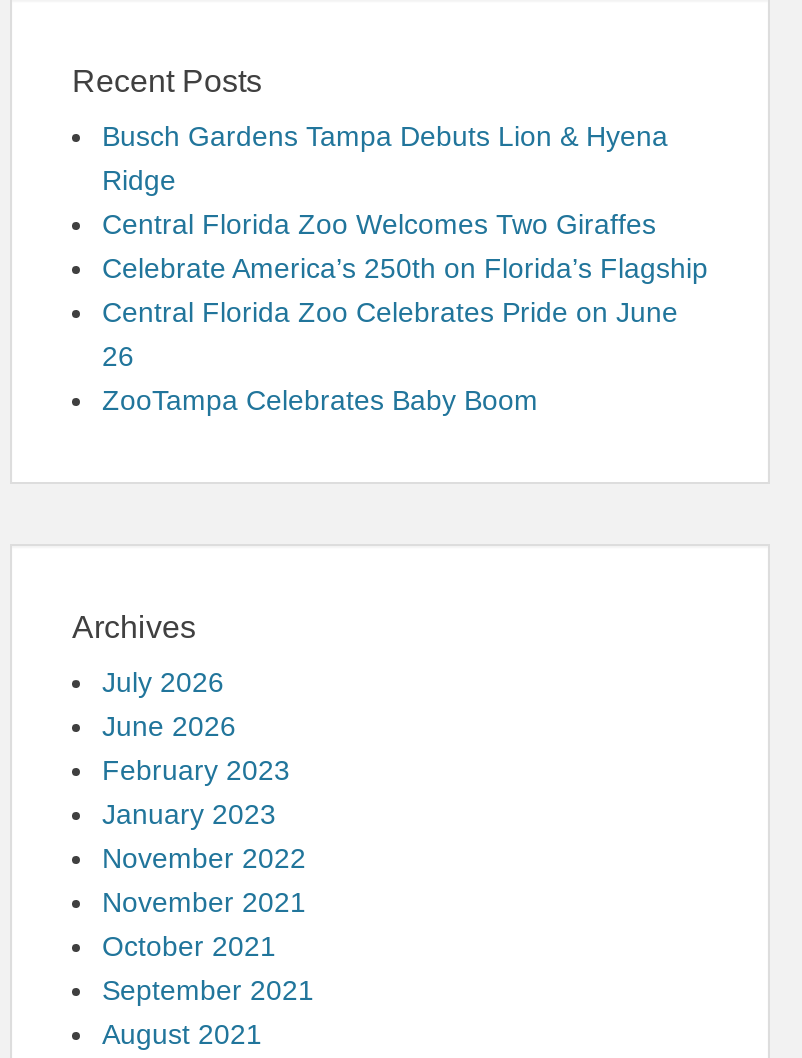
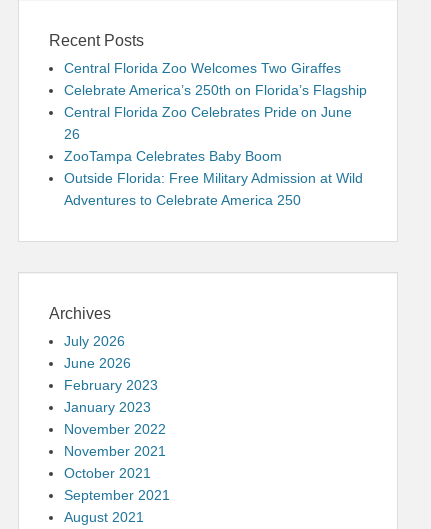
[102,120,668,196] Busch Gardens Tampa Debuts Lion & Hyena | Ridge -> none
moved [102,208,708,416] -> [64,60,367,164]: Central Florida Zoo Welcomes Two Giraffes | Celebrate America’s 250th on Florida’s Flagship | Central Florida Zoo Celebrates Pride on June | 26 | ZooTampa Celebrates Baby Boom
none -> [64,170,363,208] Outside Florida: Free Military Admission at Wild | Adventures to Celebrate America 250

